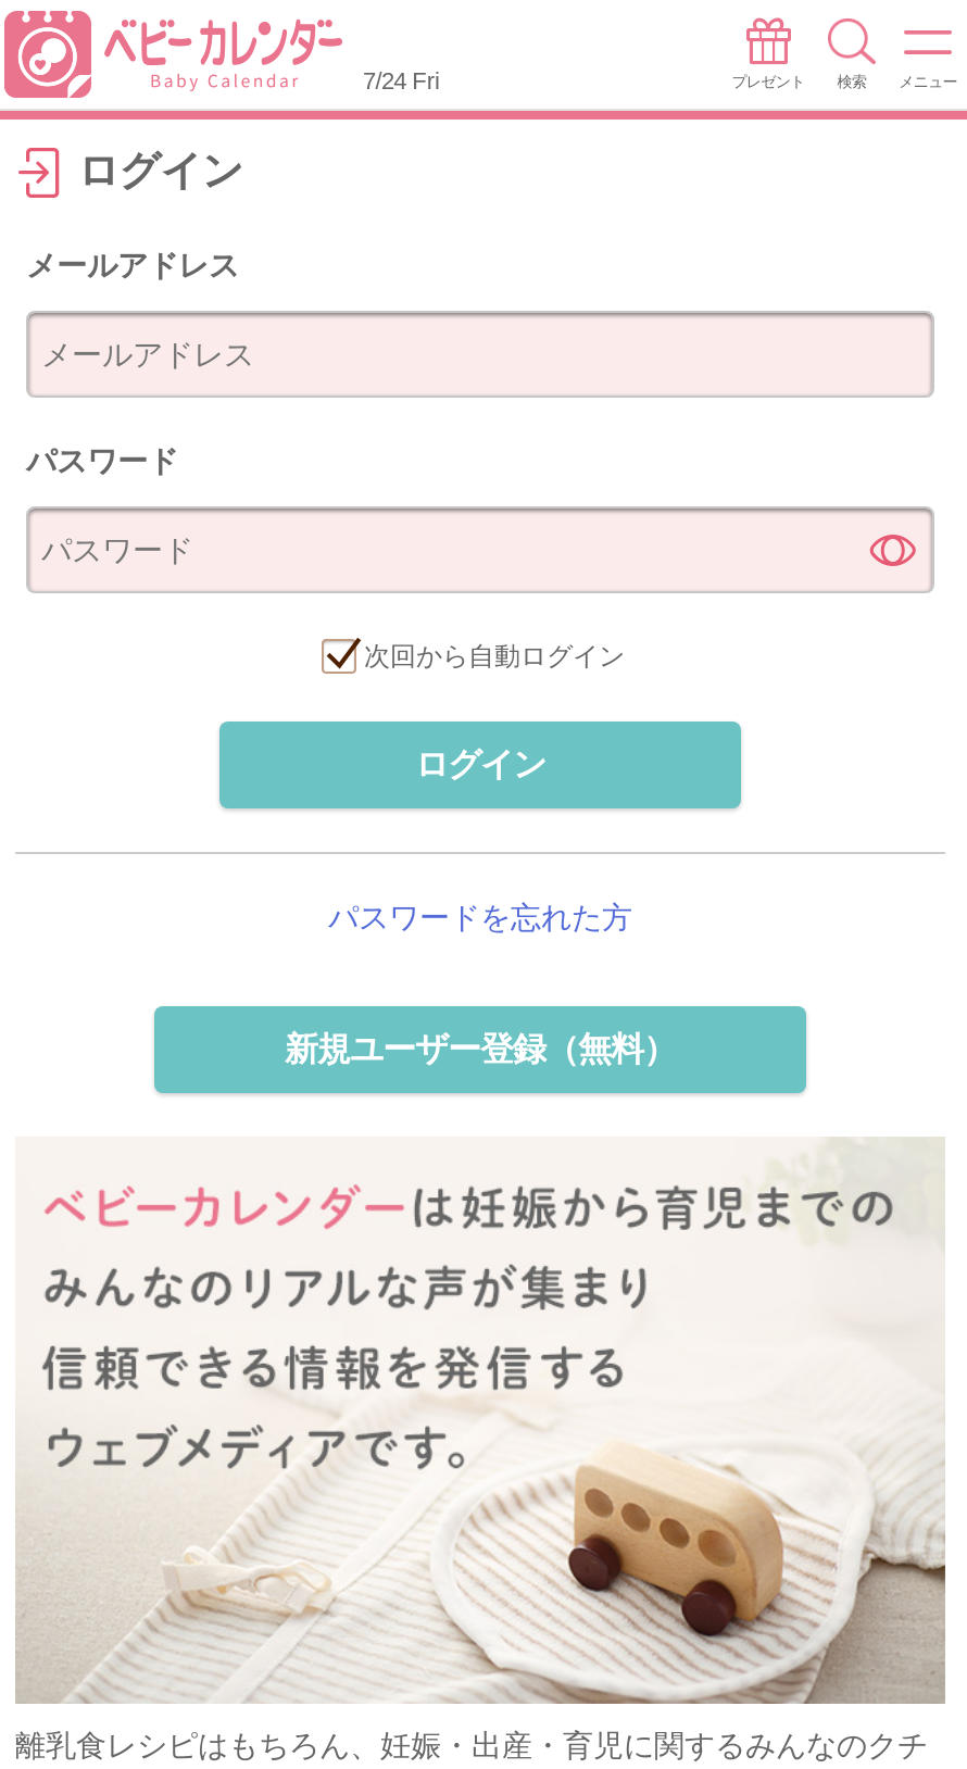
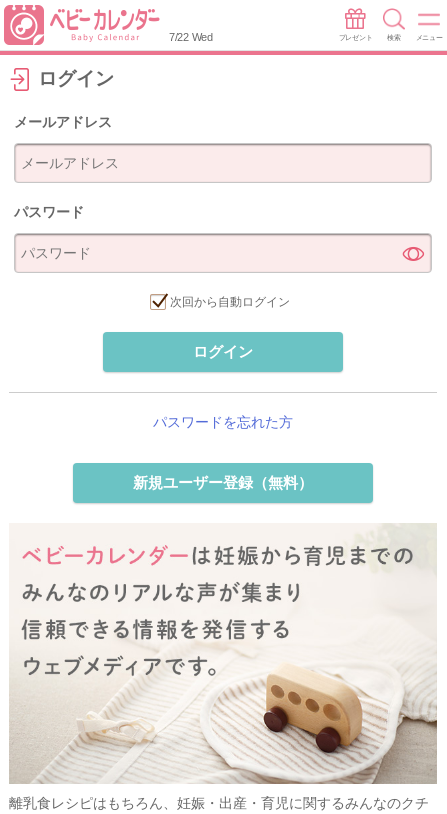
[363,67,439,93] 7/24 Fri -> [169,31,213,43] 7/22 Wed

